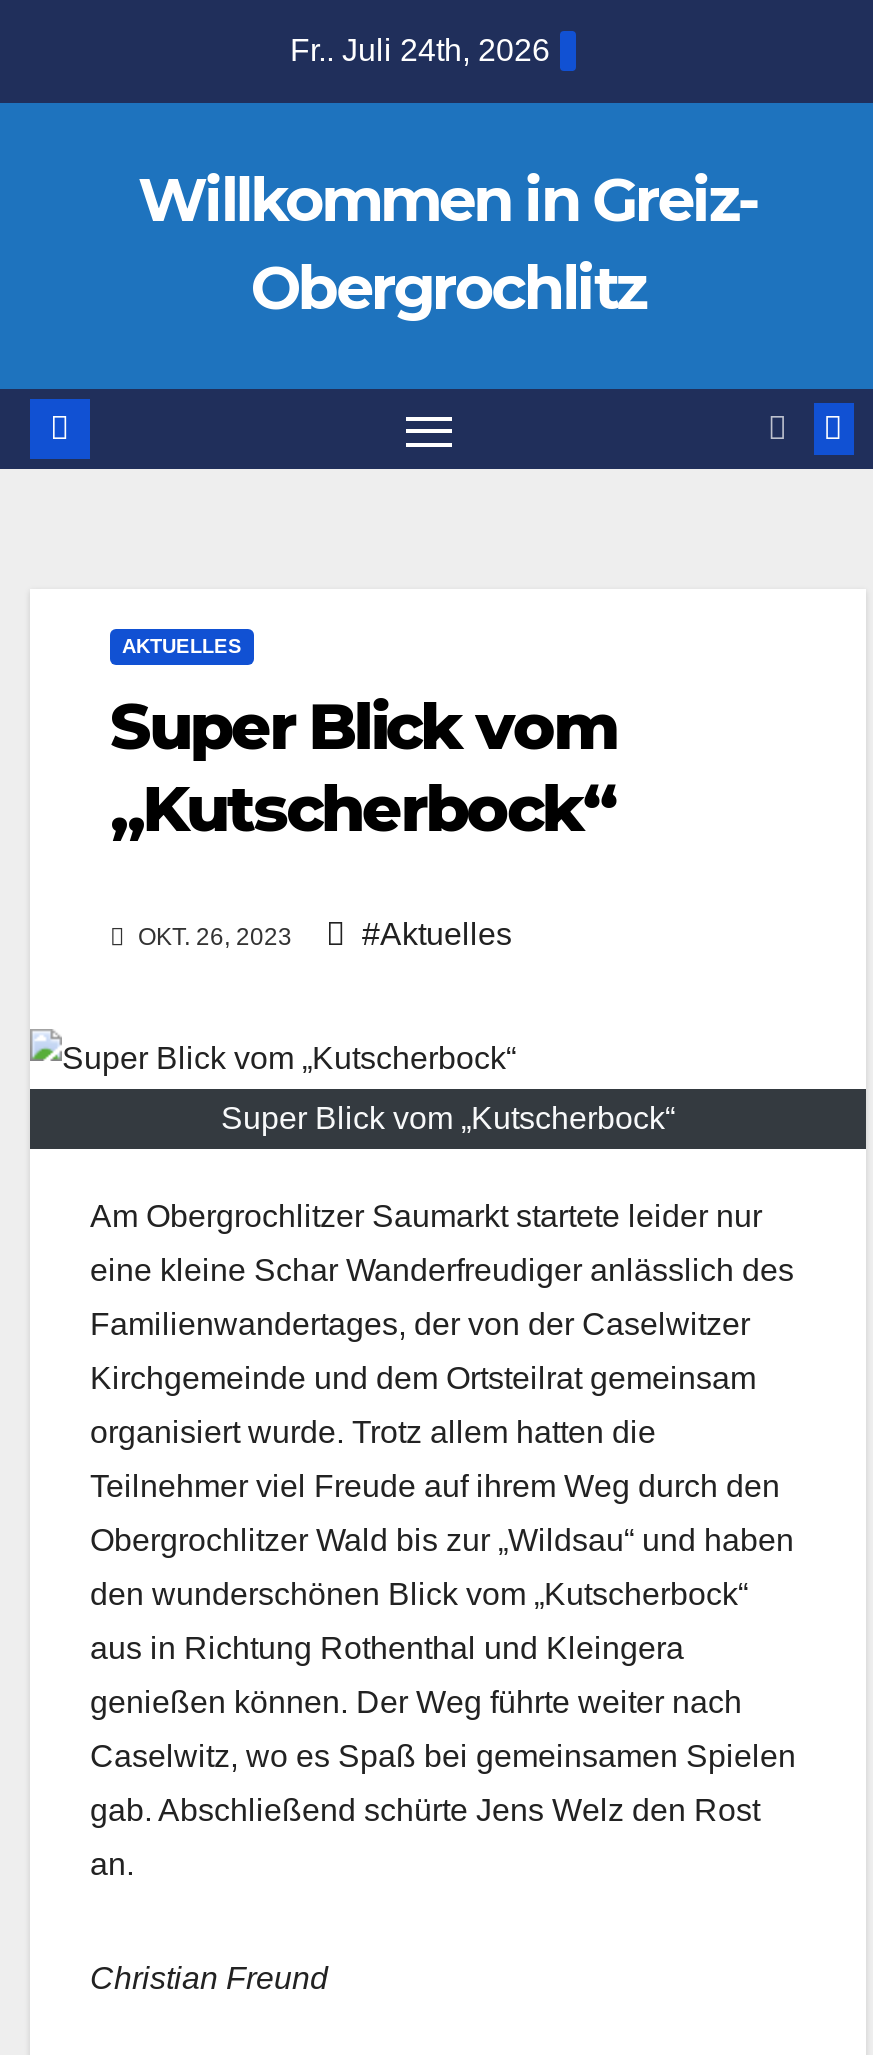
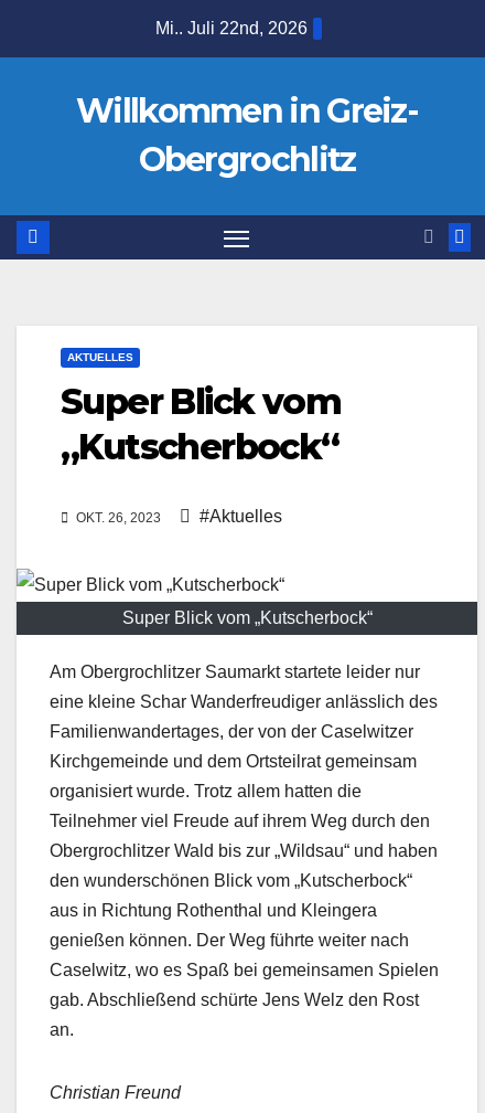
[290,33,550,67] Fr.. Juli 24th, 2026 -> [155,19,308,38] Mi.. Juli 22nd, 2026

